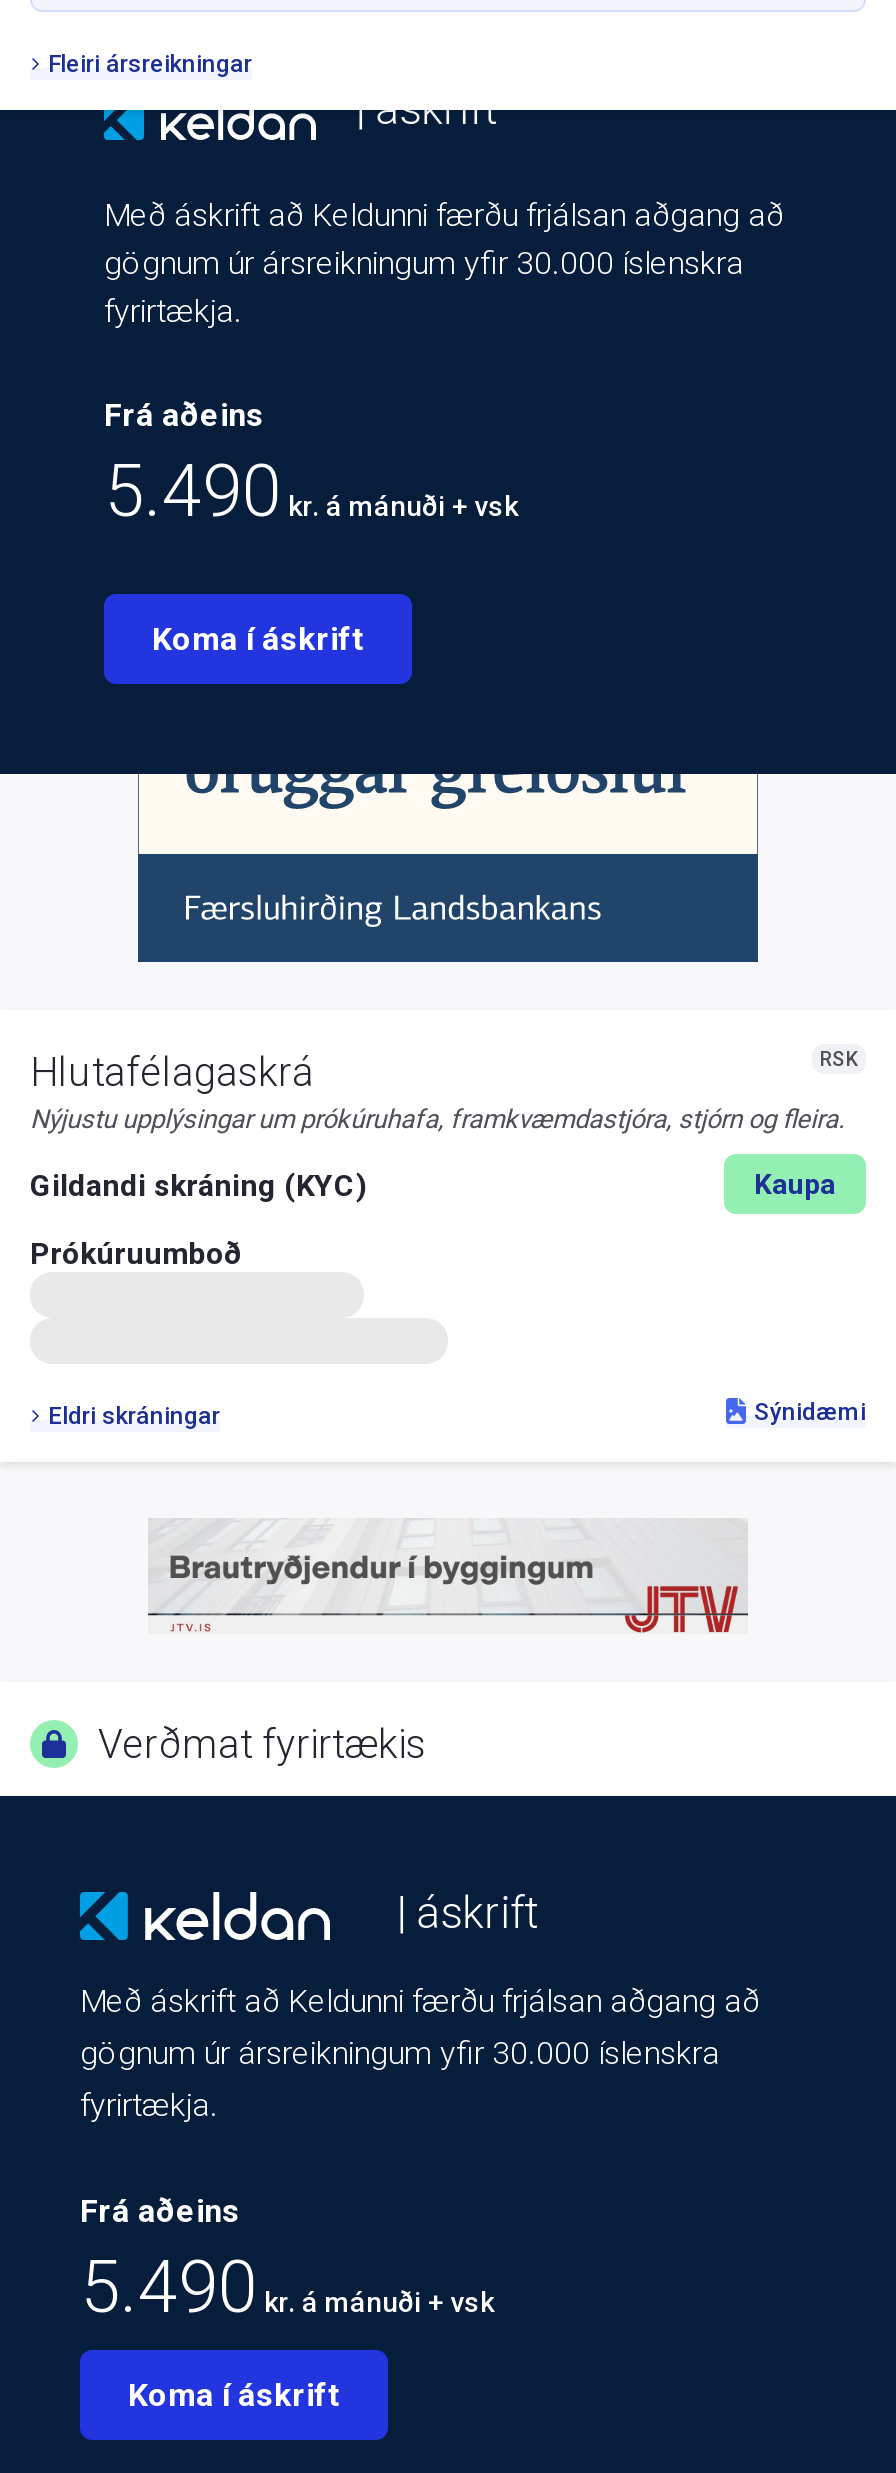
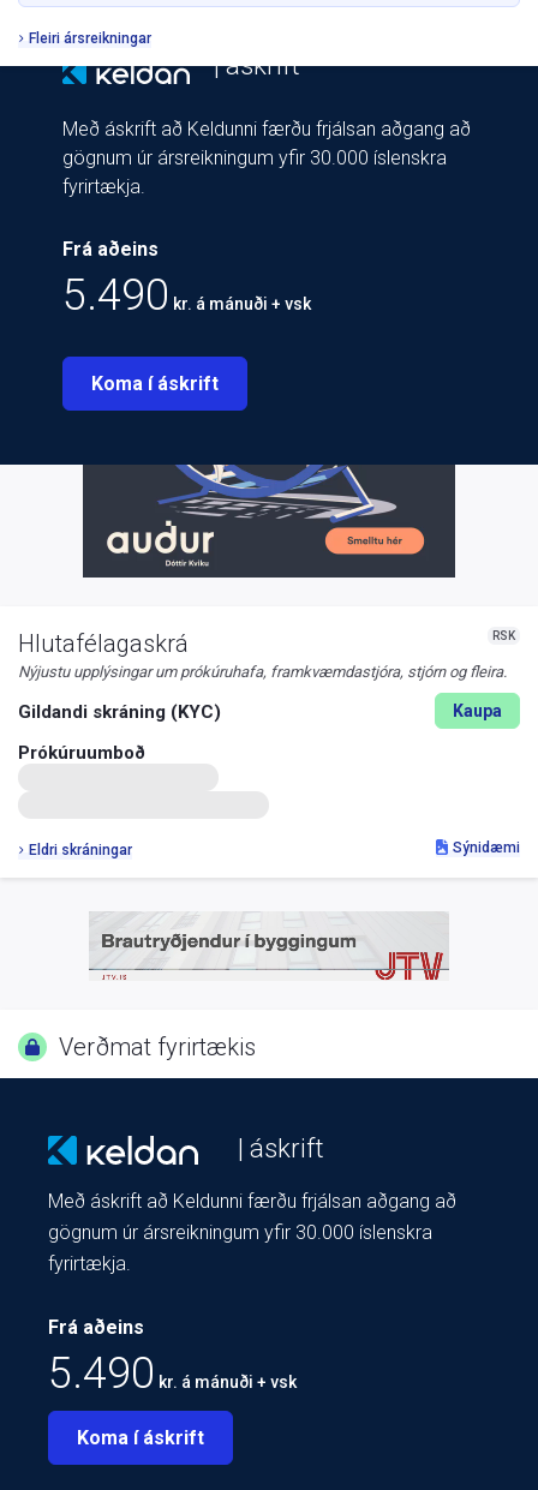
[138,772,758,960] [image] -> [82,465,456,576] [image]

